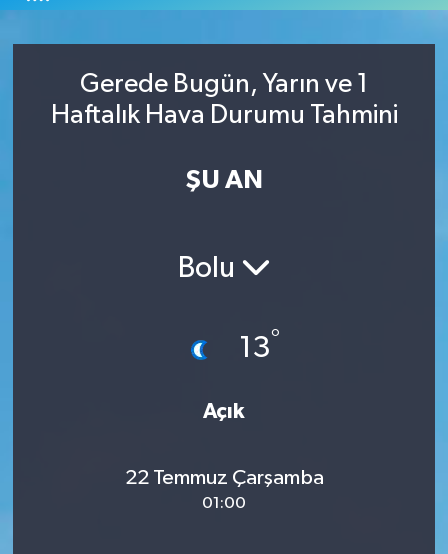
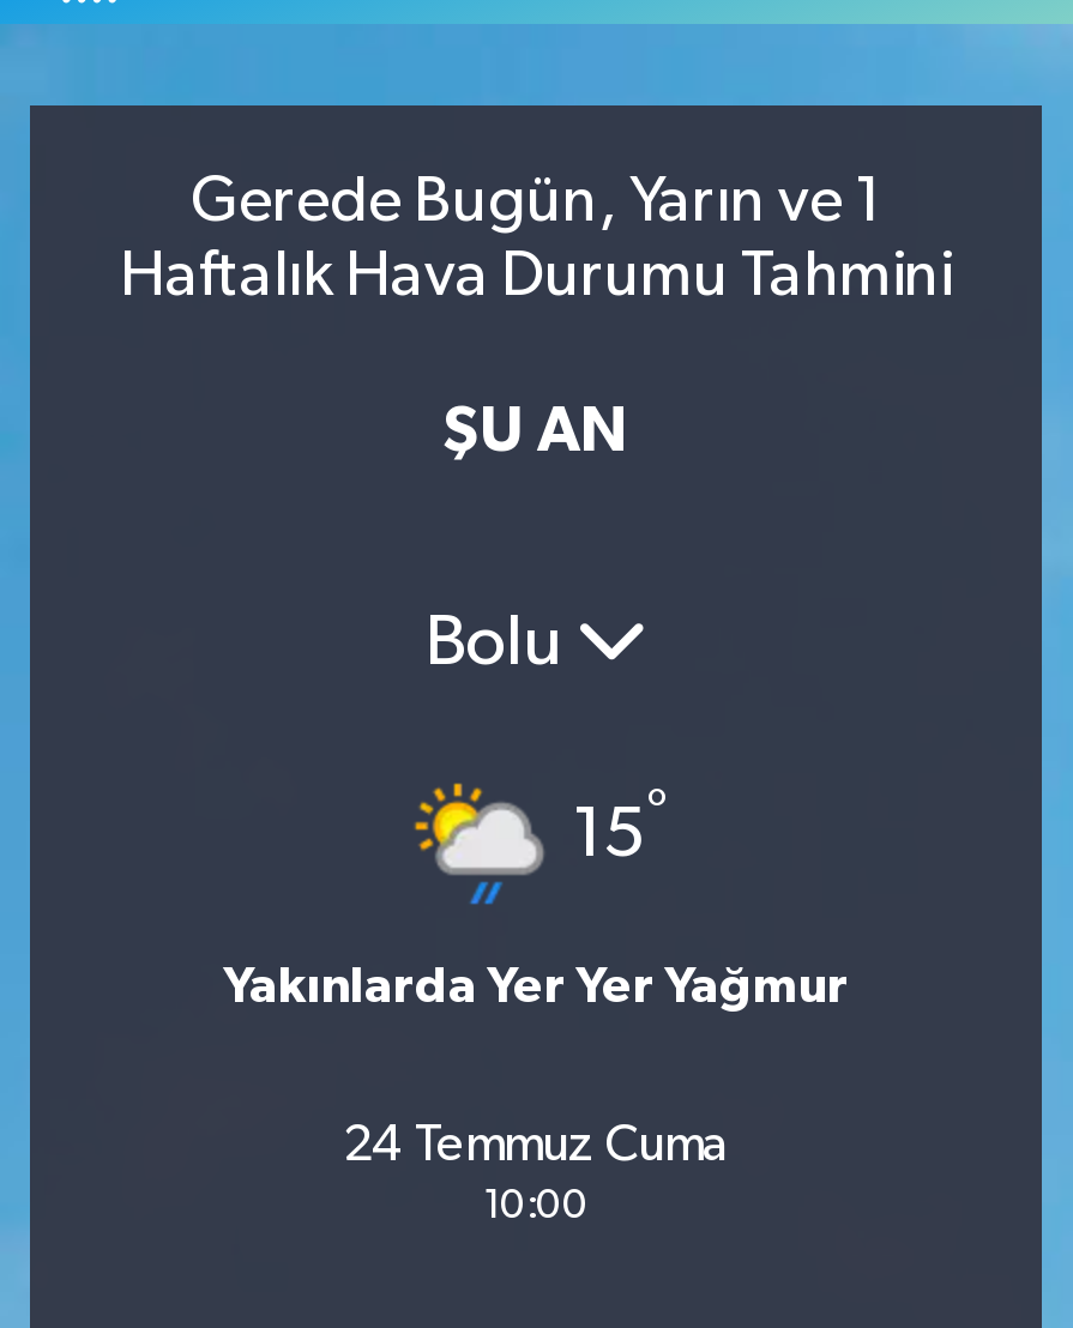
[174,327,279,377] [image] | 13° -> [414,781,668,906] [image] | 15°
[203,401,245,422] Açık -> [223,961,849,1011] Yakınlarda Yer Yer Yağmur
[124,467,323,512] 22 Temmuz Çarşamba | 01:00 -> [343,1120,729,1228] 24 Temmuz Cuma | 10:00

